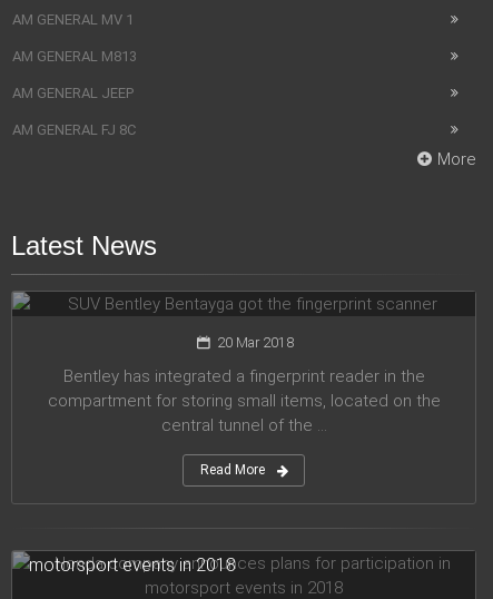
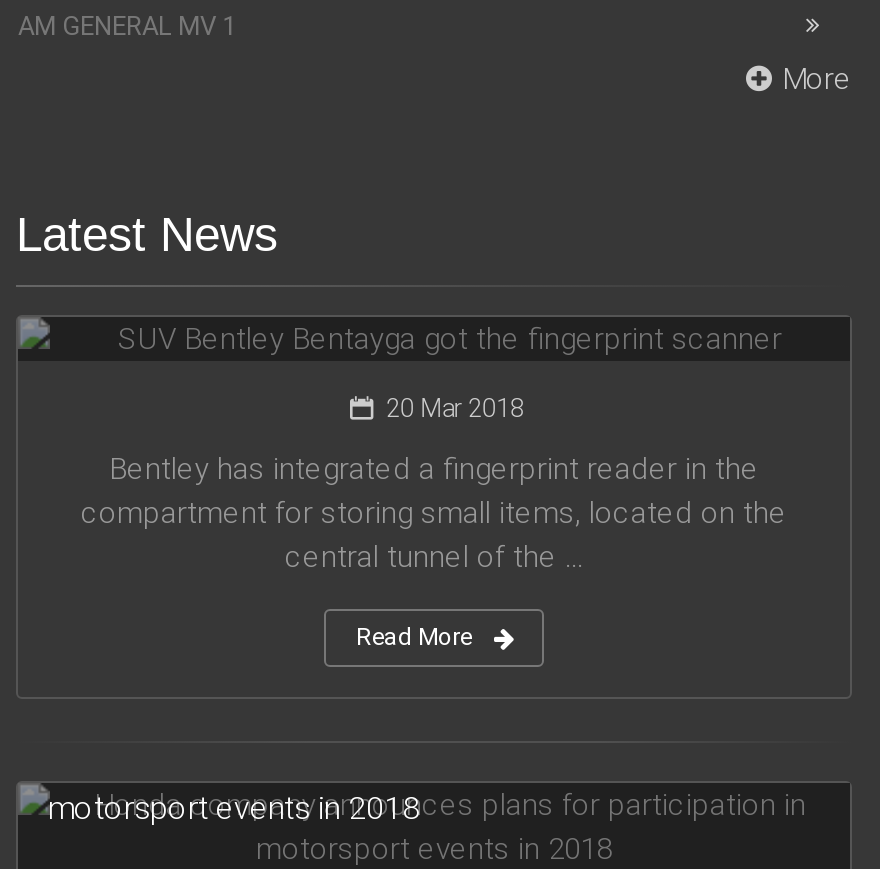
[12,48,137,138] AM GENERAL M813 | AM GENERAL JEEP | AM GENERAL FJ 8C -> none

